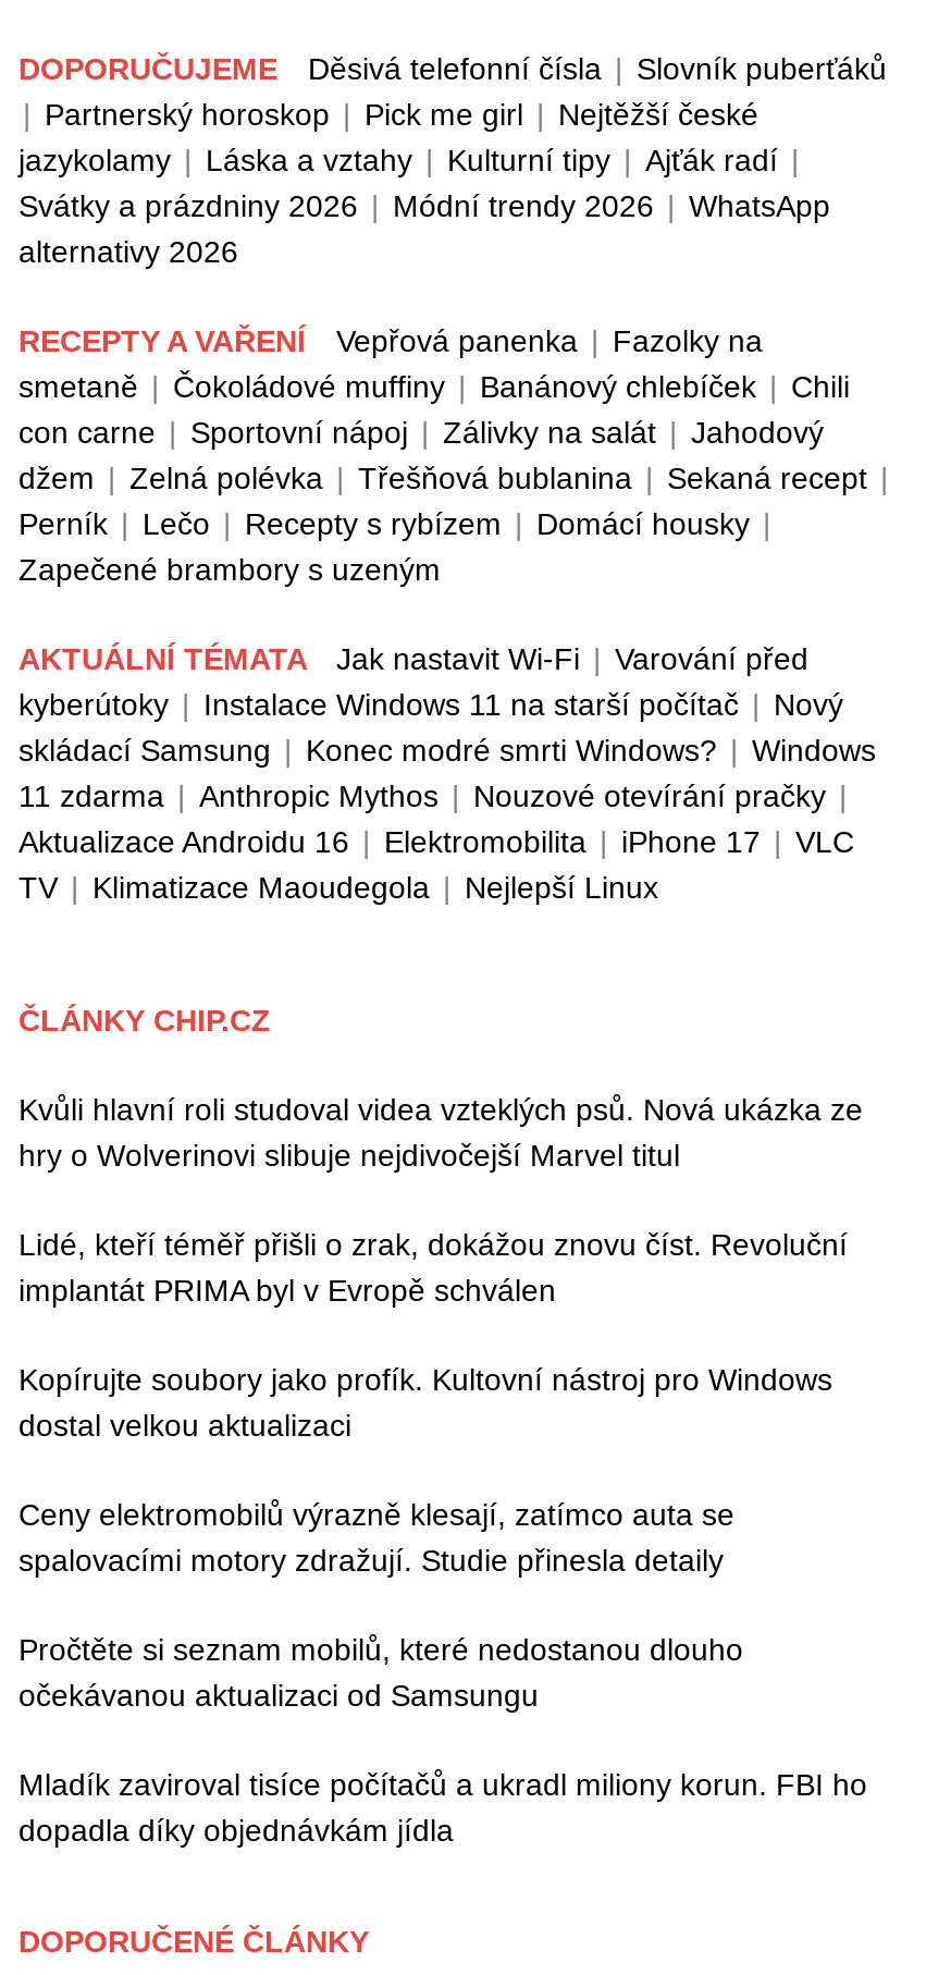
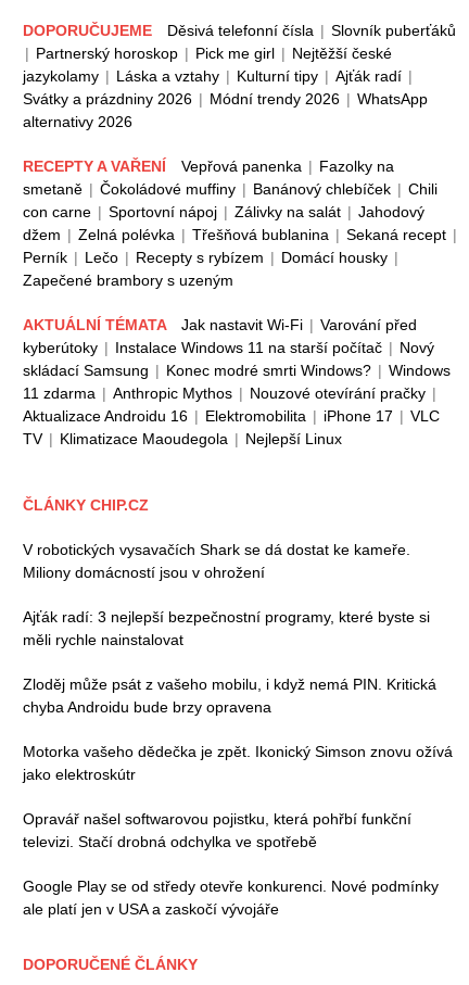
[18,1092,863,1173] Kvůli hlavní roli studoval videa vzteklých psů. Nová ukázka ze | hry o Wolverinovi slibuje nejdivočejší Marvel titul -> [23,541,410,581] V robotických vysavačích Shark se dá dostat ke kameře. | Miliony domácností jsou v ohrožení
[18,1227,848,1308] Lidé, kteří téměř přišli o zrak, dokážou znovu číst. Revoluční | implantát PRIMA byl v Evropě schválen -> [23,608,430,648] Ajťák radí: 3 nejlepší bezpečnostní programy, které byste si | měli rychle nainstalovat
[18,1362,832,1443] Kopírujte soubory jako profík. Kultovní nástroj pro Windows | dostal velkou aktualizaci -> [23,675,436,716] Zloděj může psát z vašeho mobilu, i když nemá PIN. Kritická | chyba Androidu bude brzy opravena
[18,1497,734,1578] Ceny elektromobilů výrazně klesají, zatímco auta se | spalovacími motory zdražují. Studie přinesla detaily -> [23,743,453,783] Motorka vašeho dědečka je zpět. Ikonický Simson znovu ožívá | jako elektroskútr
[18,1632,743,1713] Pročtěte si seznam mobilů, které nedostanou dlouho | očekávanou aktualizaci od Samsungu -> [23,810,411,850] Opravář našel softwarovou pojistku, která pohřbí funkční | televizi. Stačí drobná odchylka ve spotřebě
[18,1767,867,1848] Mladík zaviroval tisíce počítačů a ukradl miliony korun. FBI ho | dopadla díky objednávkám jídla -> [23,877,439,918] Google Play se od středy otevře konkurenci. Nové podmínky | ale platí jen v USA a zaskočí vývojáře

